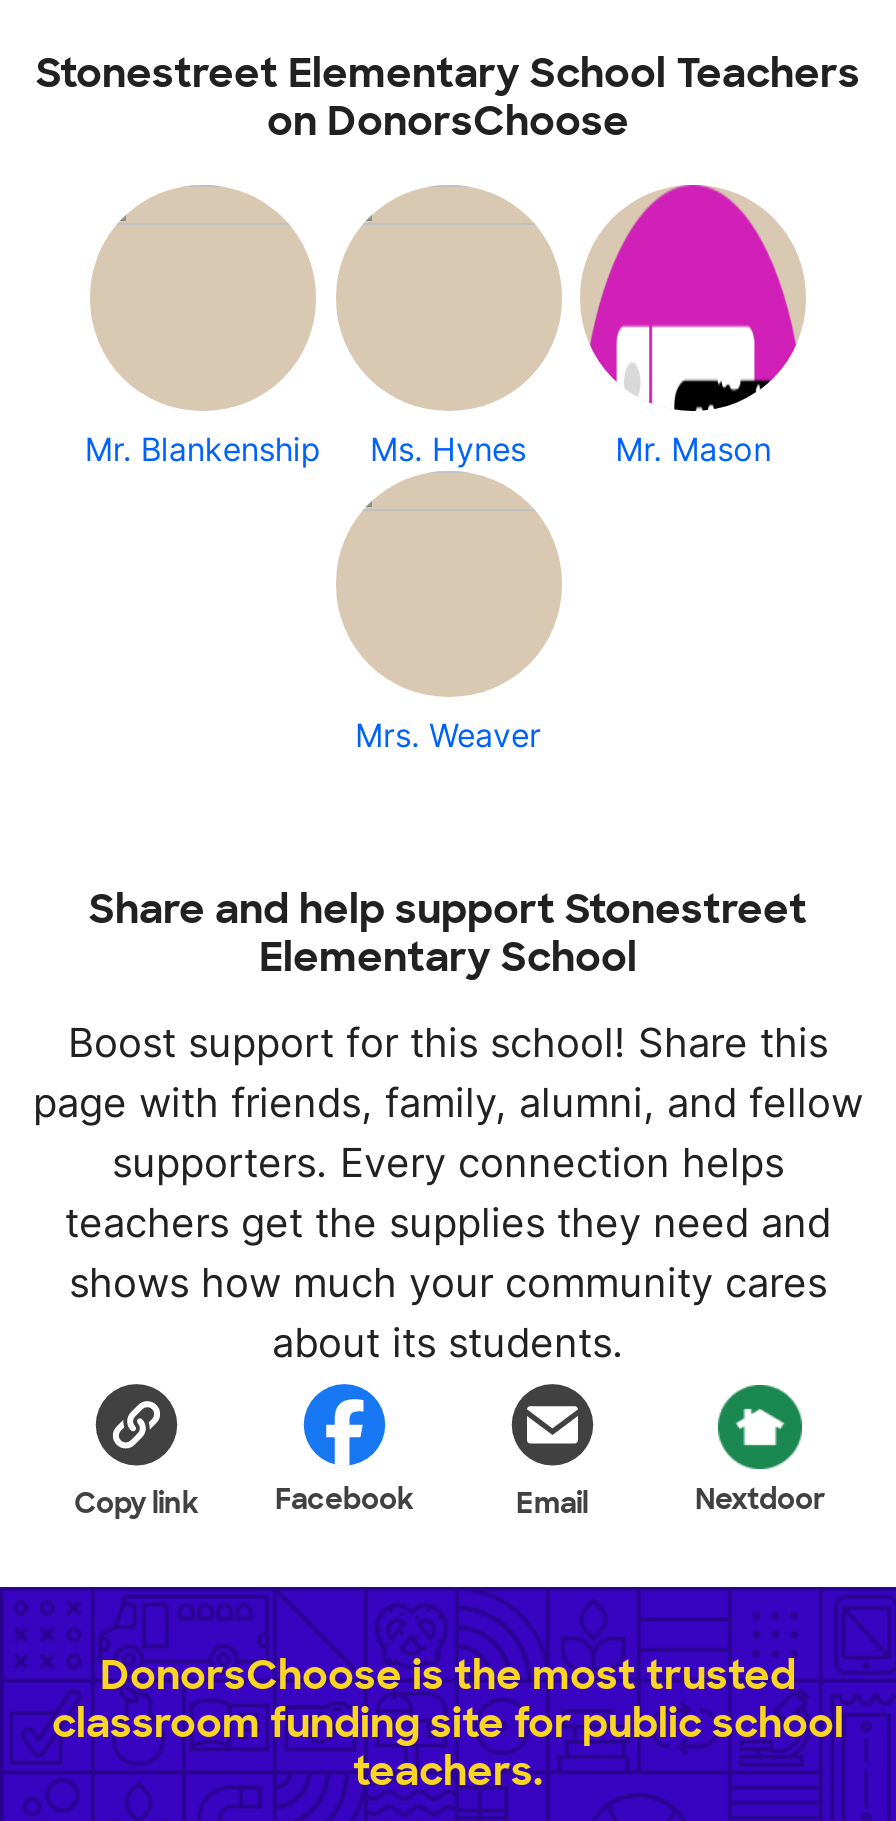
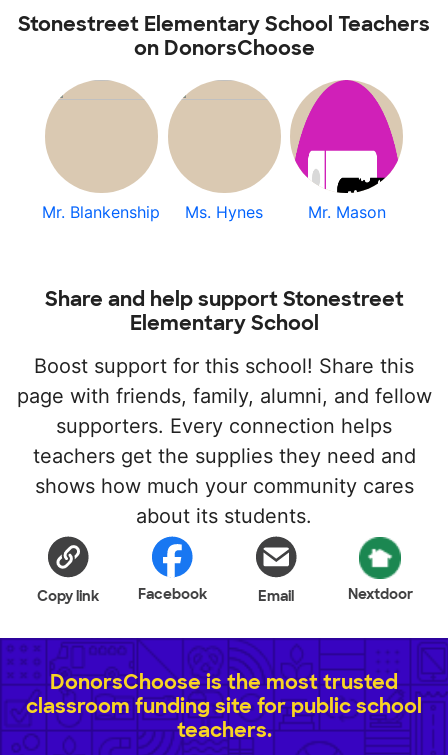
[355,715,541,755] Mrs. Weaver -> none

